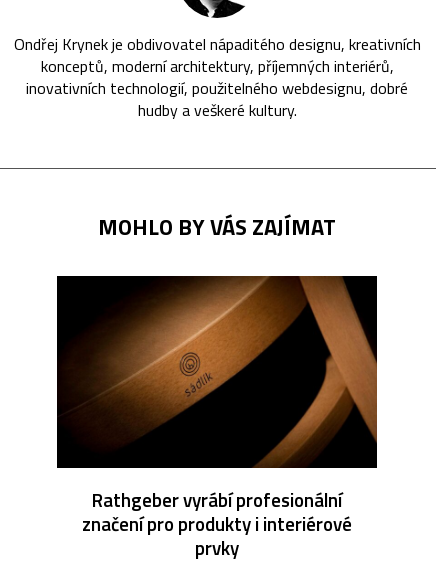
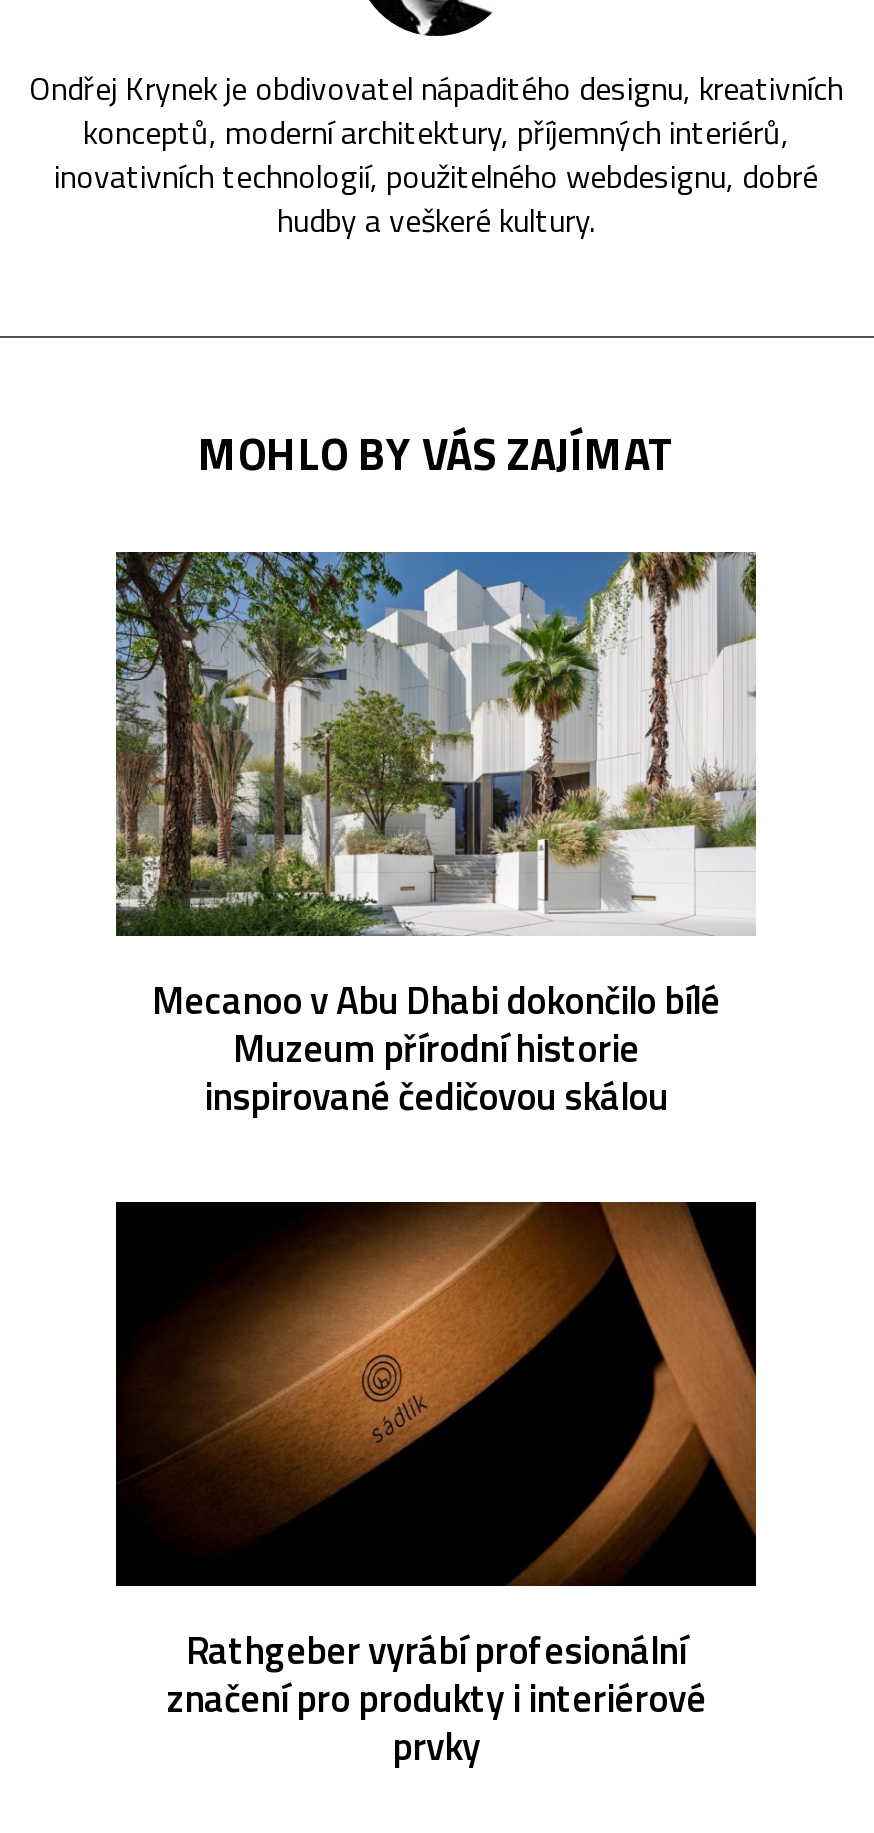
none -> [114,550,758,1125] [image] | Mecanoo v Abu Dhabi dokončilo bílé | Muzeum přírodní historie | inspirované čedičovou skálou

